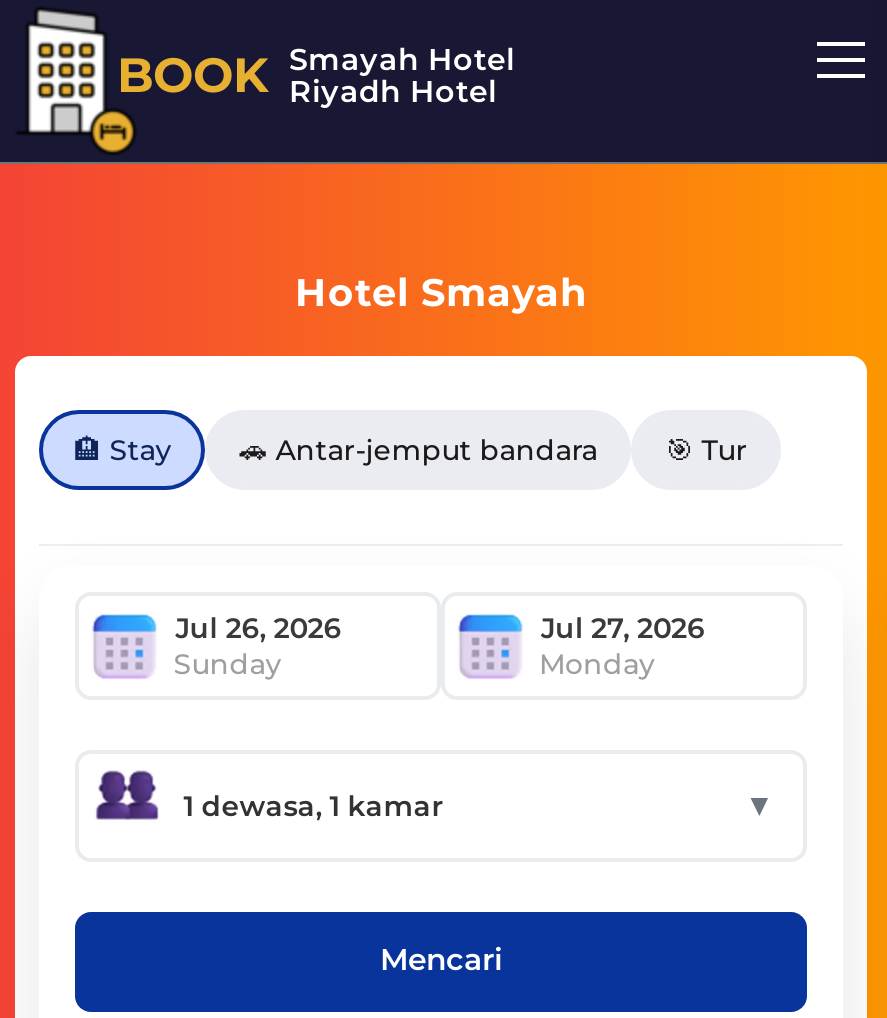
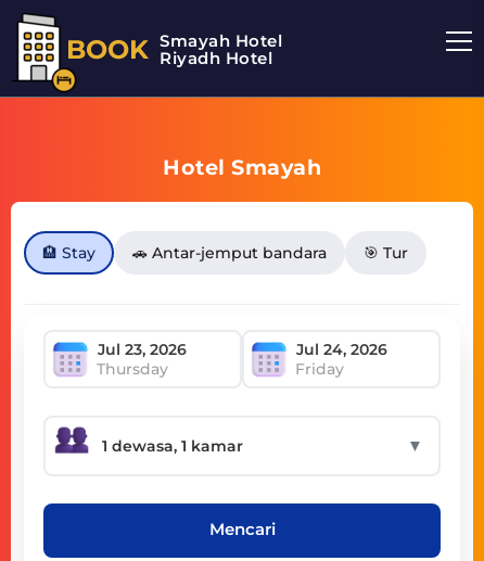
[173,645,655,681] Sunday | Monday -> [97,359,344,378] Thursday | Friday

